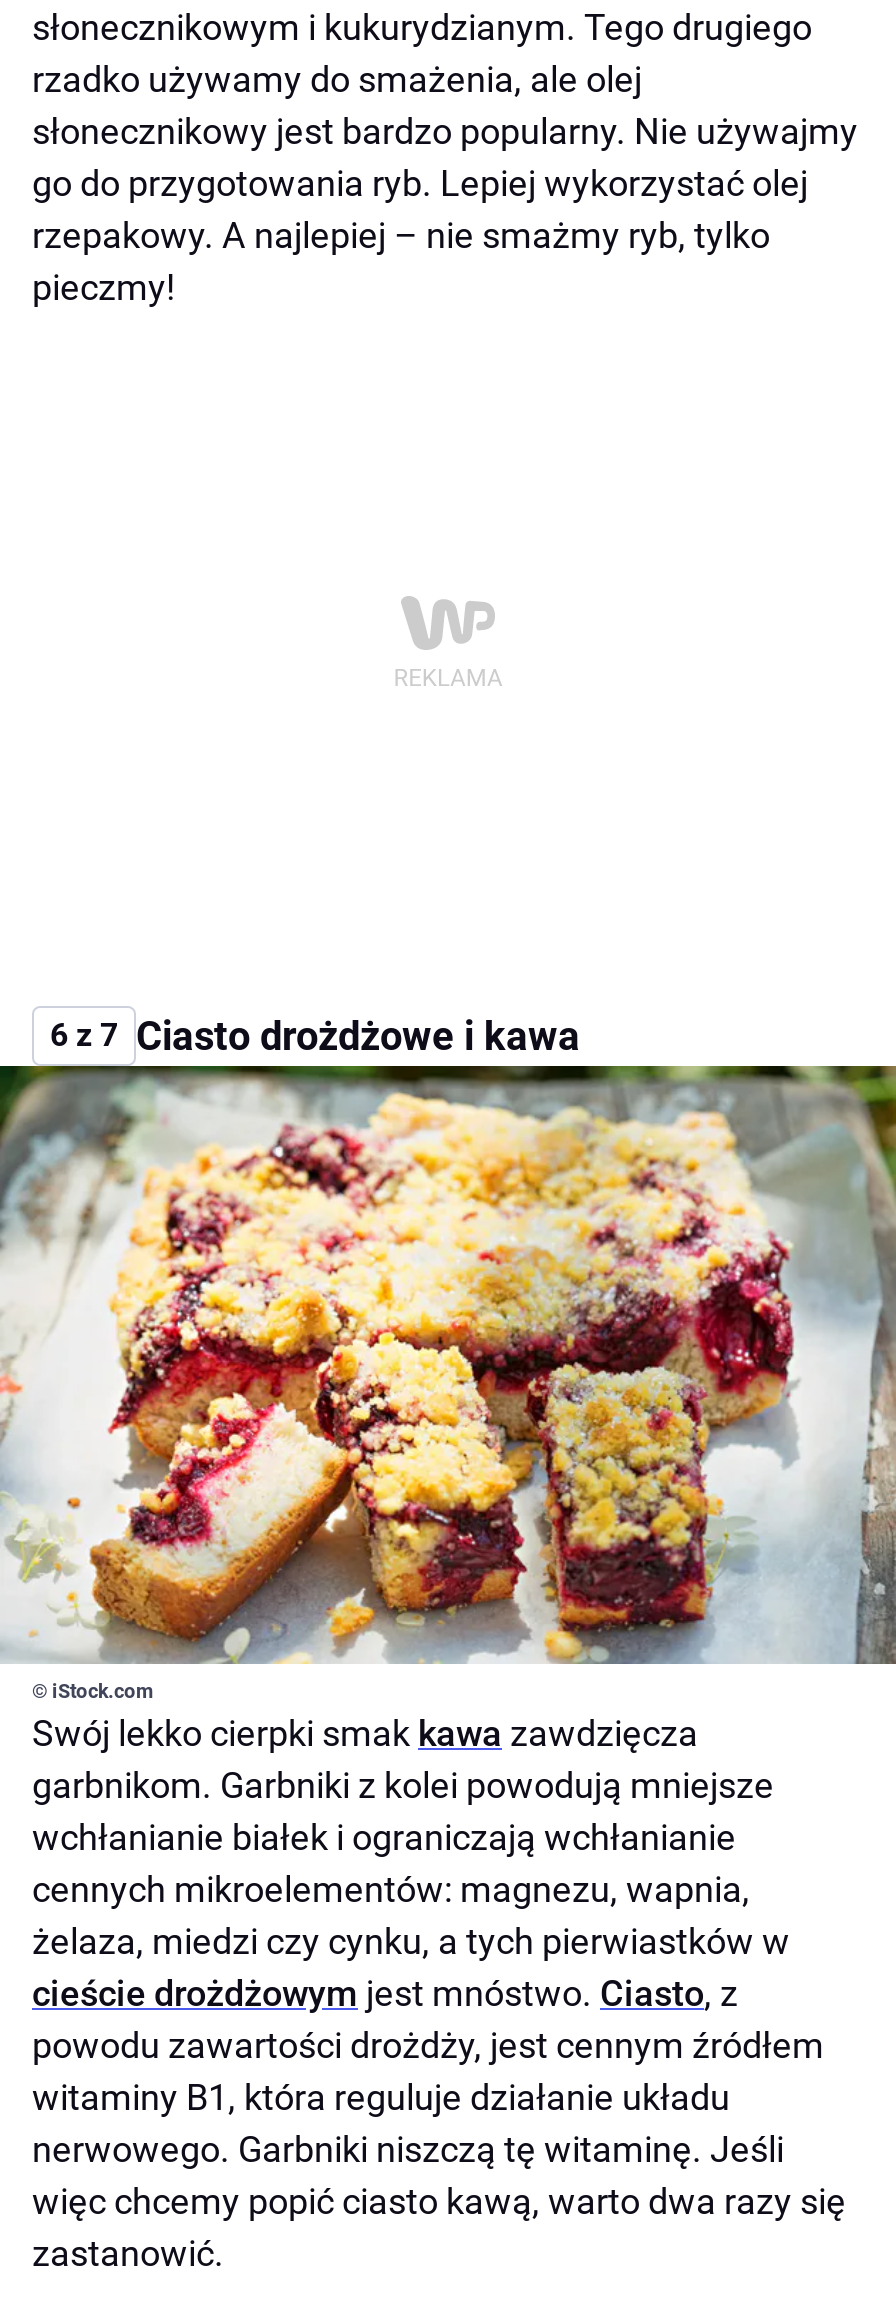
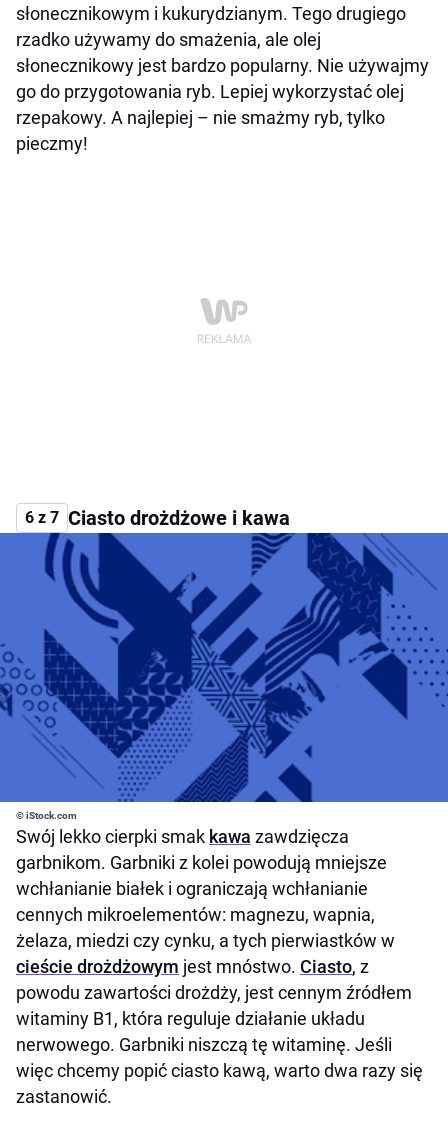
[6,1064,890,1666] [image] -> [3,532,445,803] [image]

